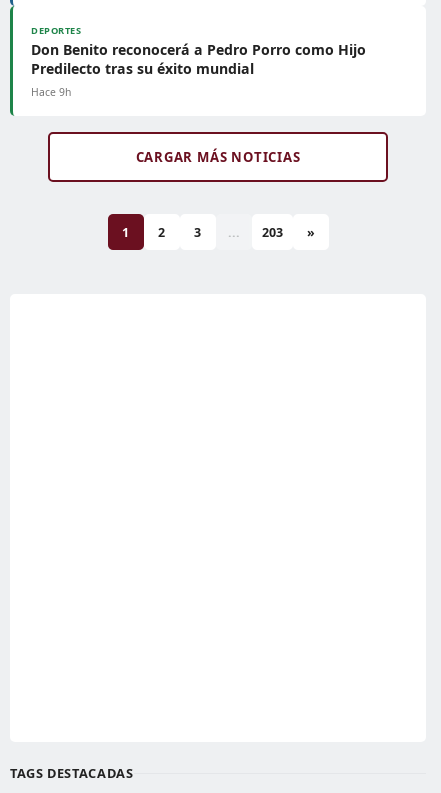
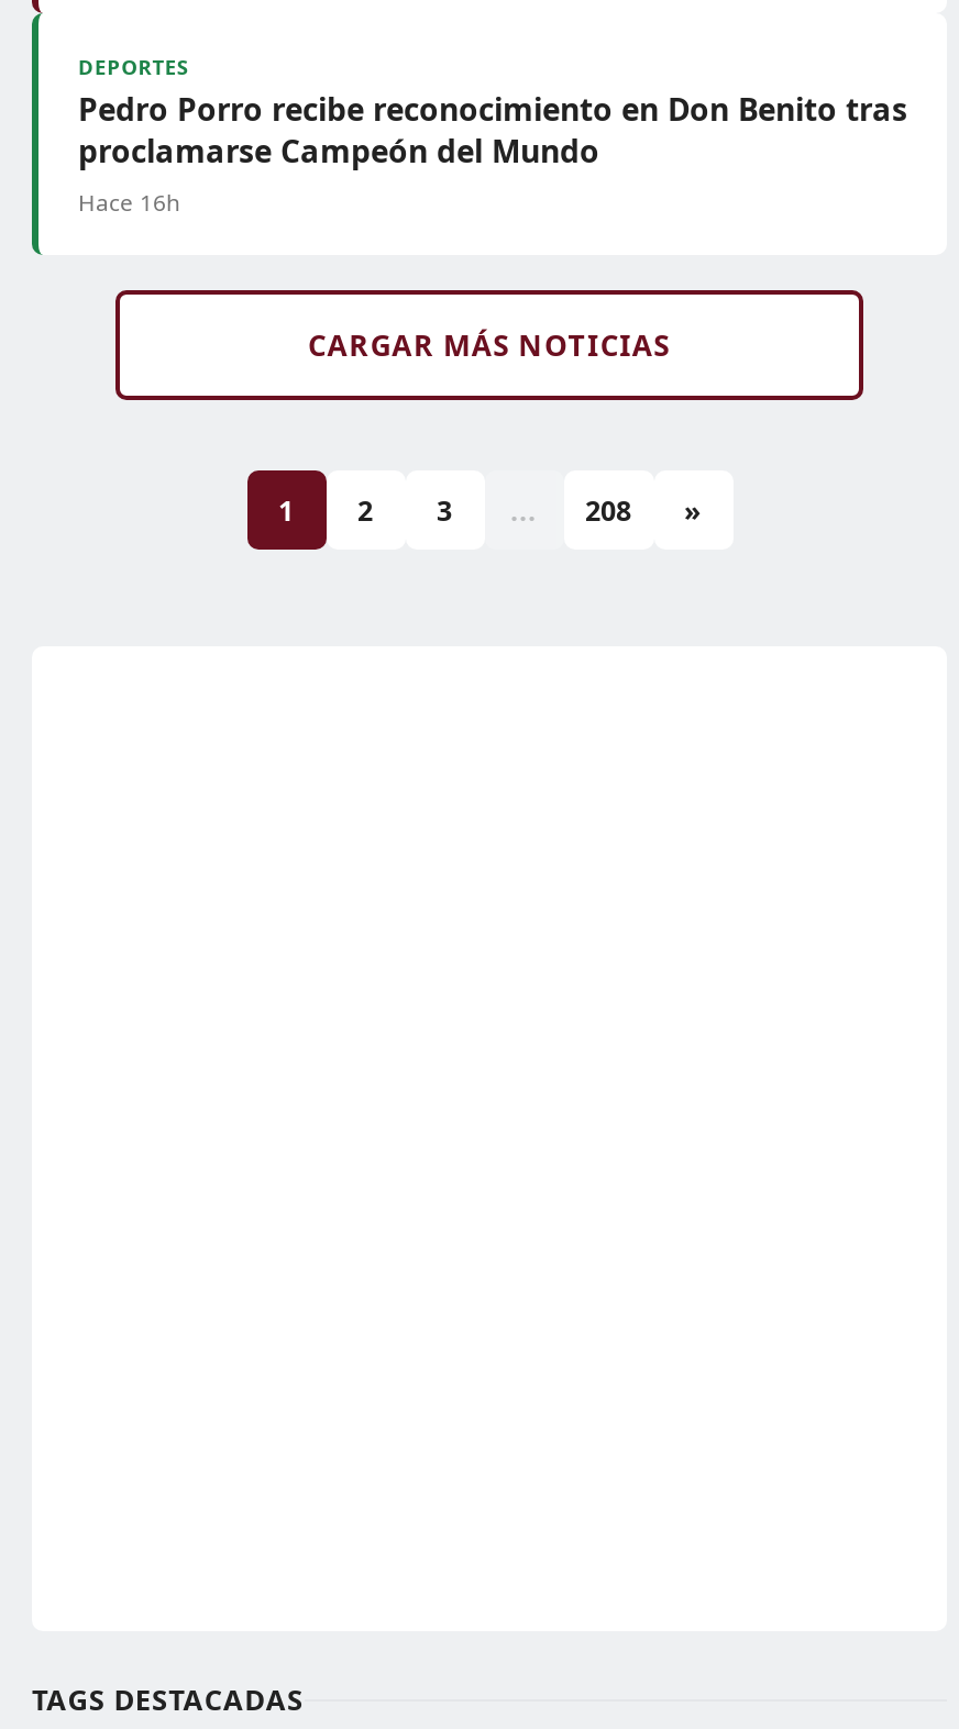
[31,40,366,99] Don Benito reconocerá a Pedro Porro como Hijo | Predilecto tras su éxito mundial | Hace 9h -> [78,88,907,218] Pedro Porro recibe reconocimiento en Don Benito tras | proclamarse Campeón del Mundo | Hace 16h
[261,223,282,240] 203 -> [585,491,631,529] 208

